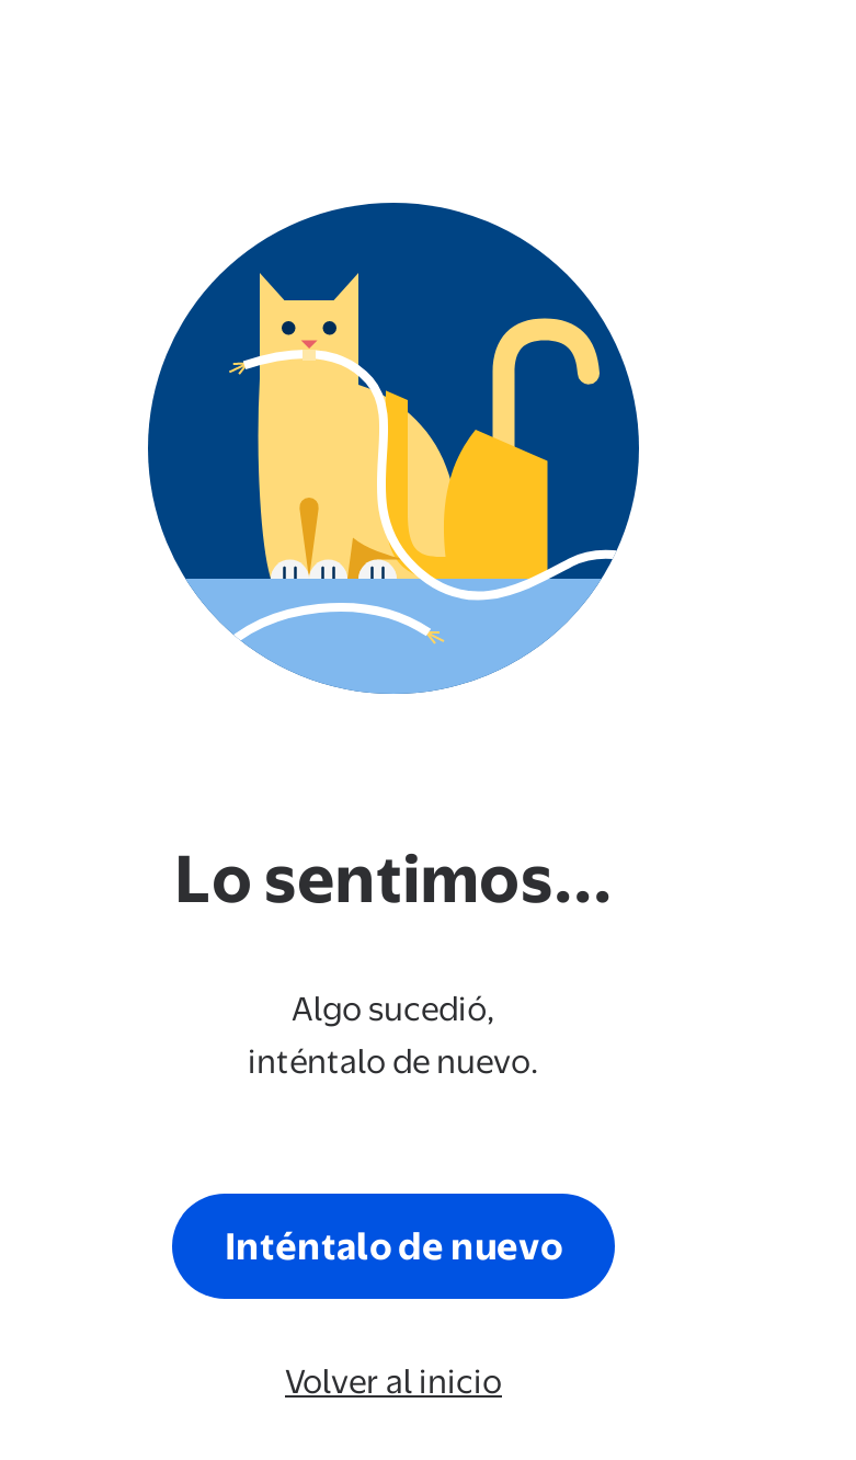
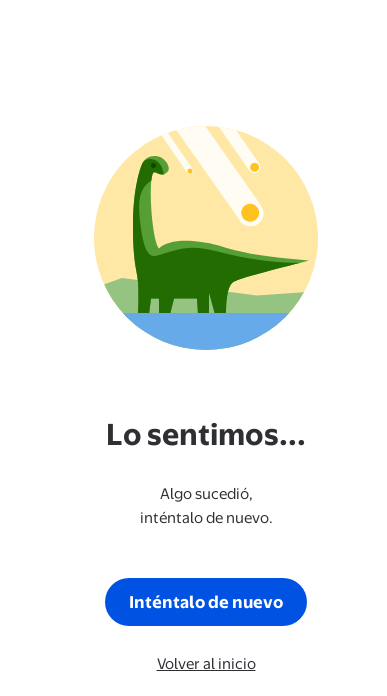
[146,201,641,646] [image] -> [94,126,318,327] [image]

